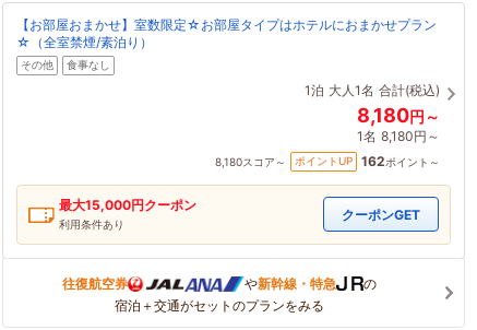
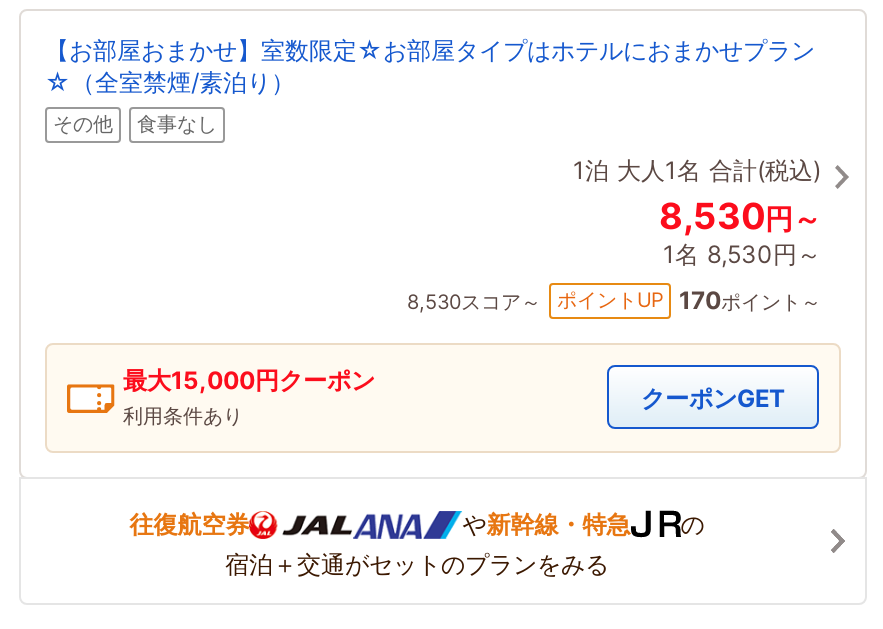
[357,103,440,126] 8,180円～ -> [659,194,821,236] 8,530円～
[357,128,440,144] 1名 8,180円～ -> [663,238,821,268] 1名 8,530円～
[215,155,286,168] 8,180スコア～ -> [407,288,541,312] 8,530スコア～
[361,153,440,169] 162ポイント～ -> [679,284,821,314] 170ポイント～

